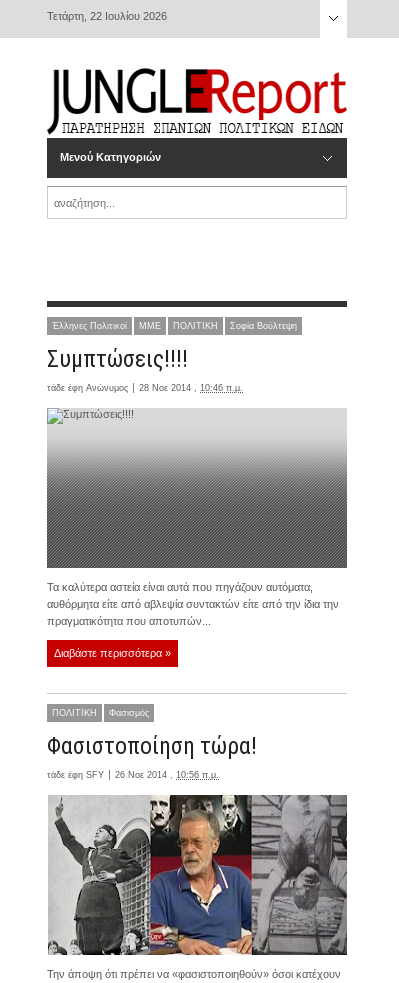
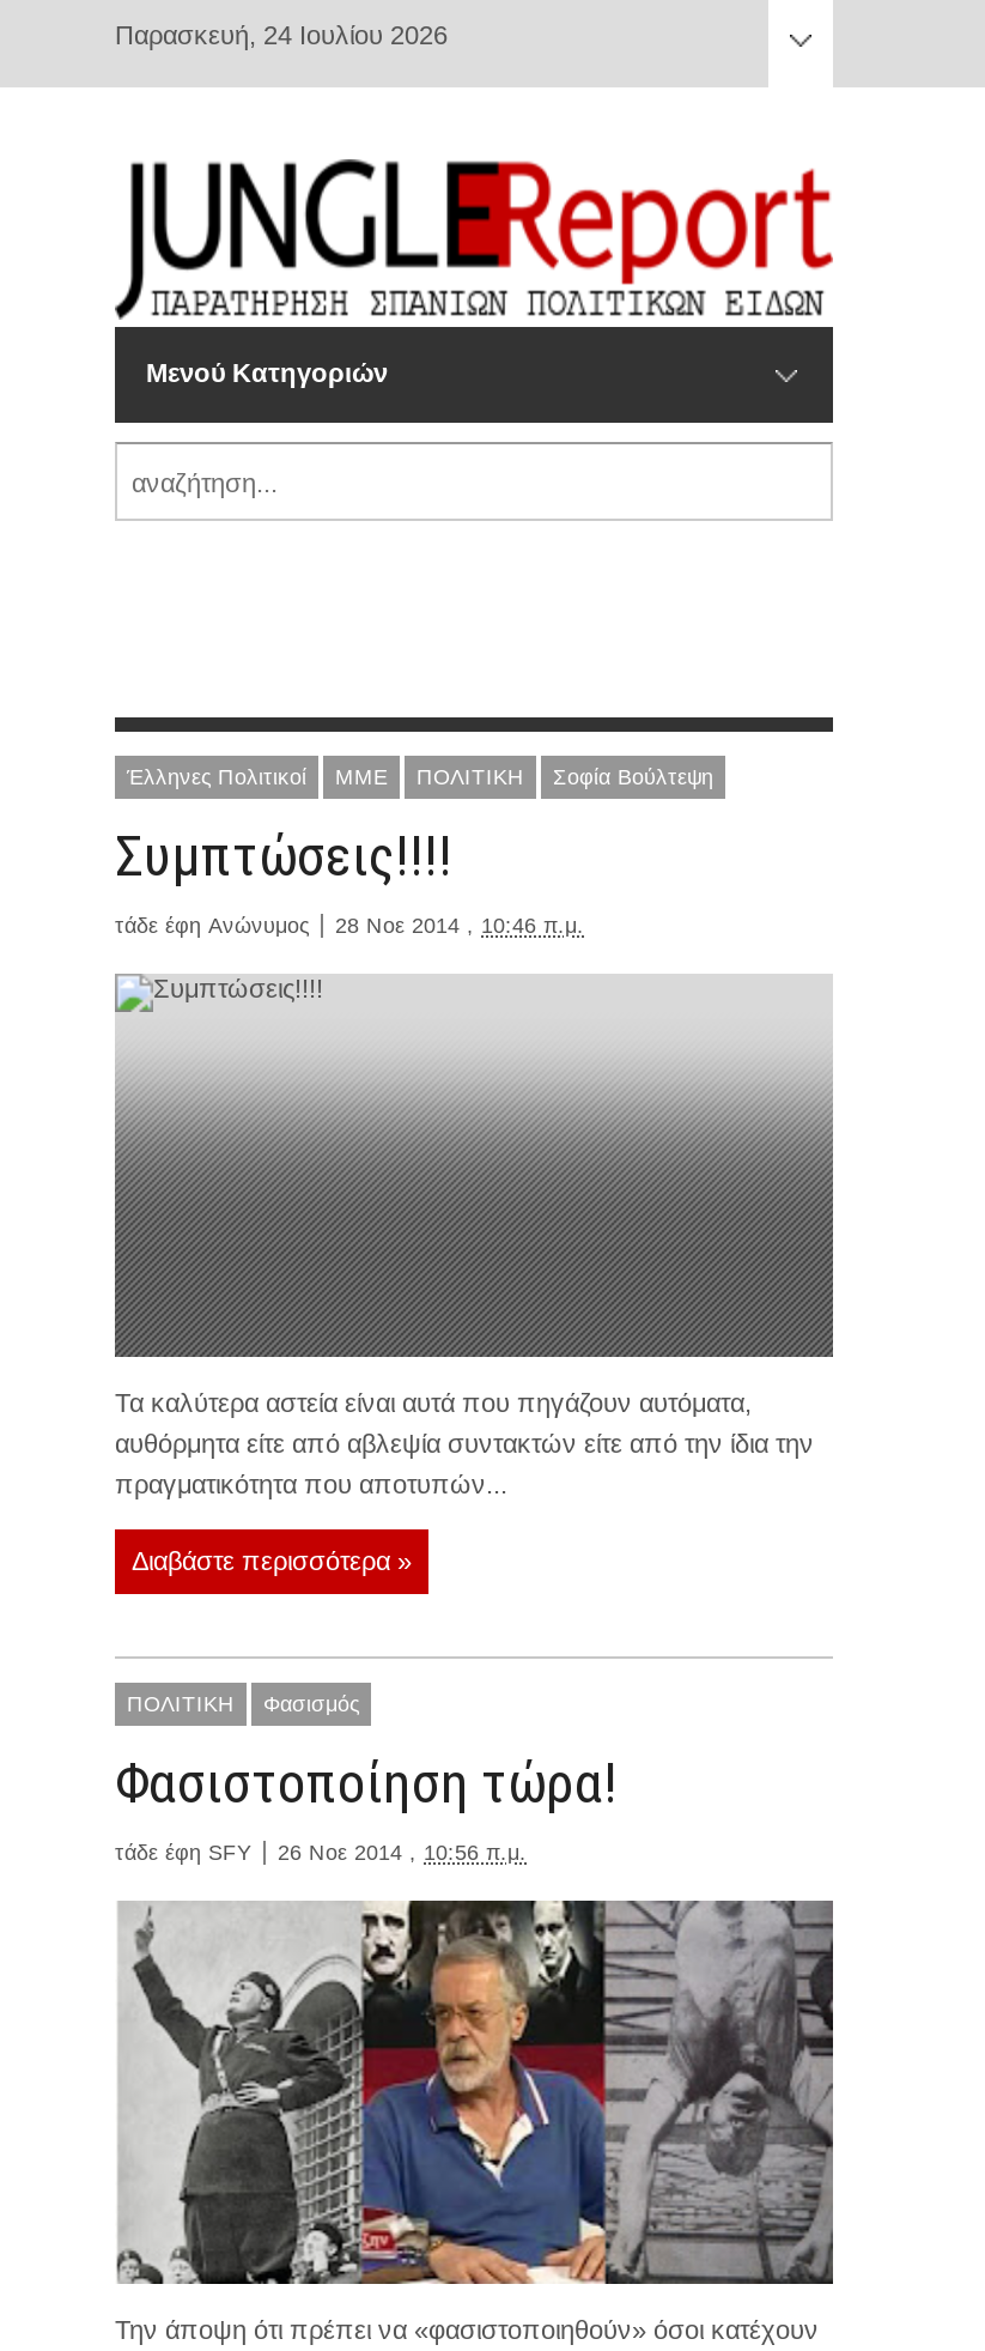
[47,10,167,22] Τετάρτη, 22 Ιουλίου 2026 -> [115,20,448,49] Παρασκευή, 24 Ιουλίου 2026

